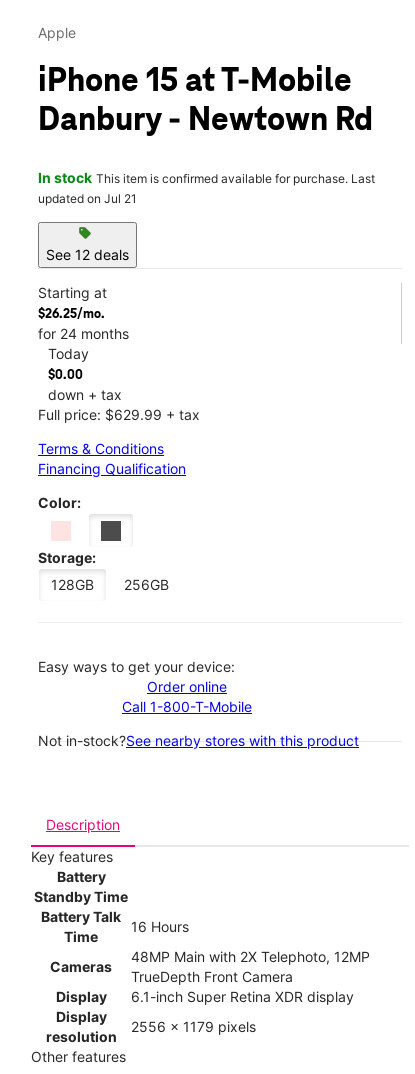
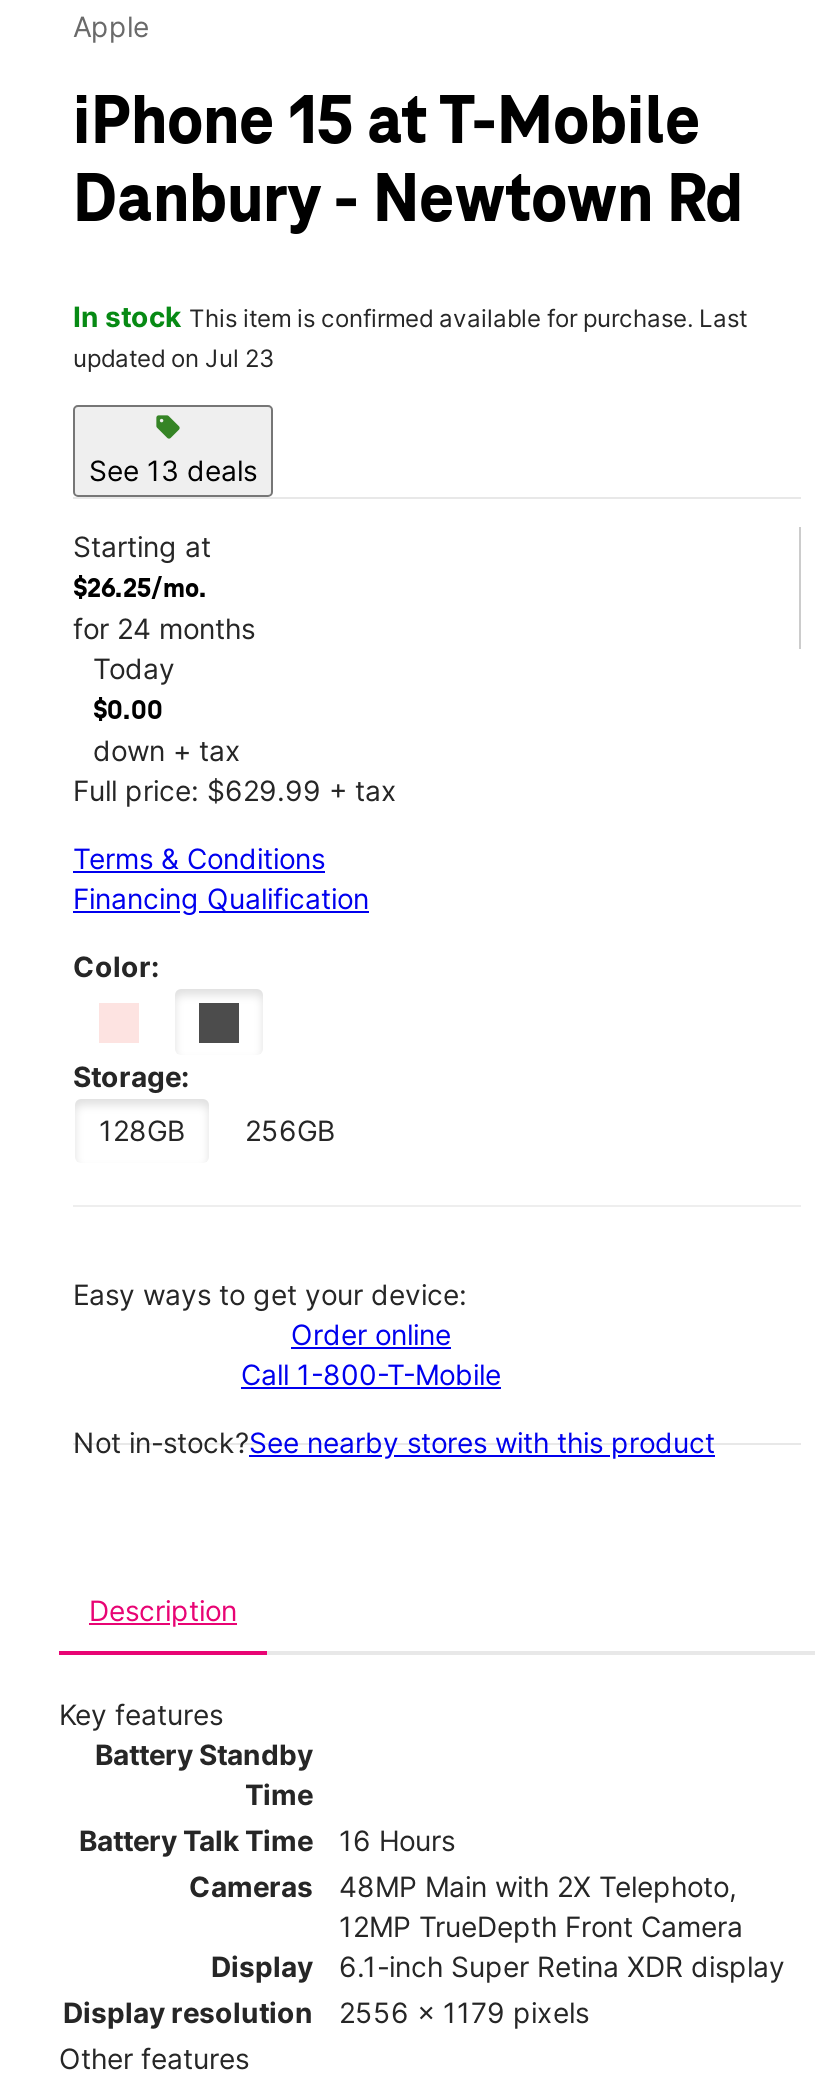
[38,191,137,206] updated on Jul 21 -> [73,343,275,373] updated on Jul 23
[46,246,129,263] See 12 deals -> [89,453,257,487] See 13 deals
moved [31,848,113,865] -> [59,1697,223,1731]: Key features
[34,868,128,925] Battery | Standby Time | Battery Talk -> [95,1737,313,1771] Battery Standby
none -> [79,1823,313,1857] Battery Talk Time

